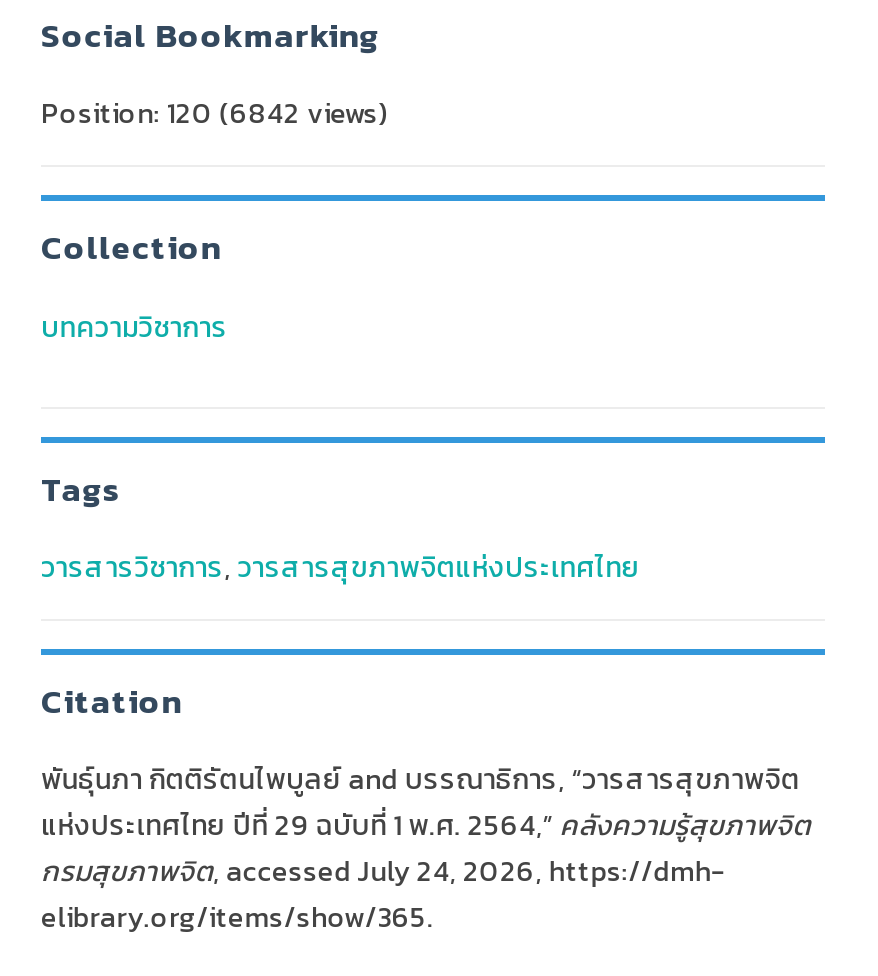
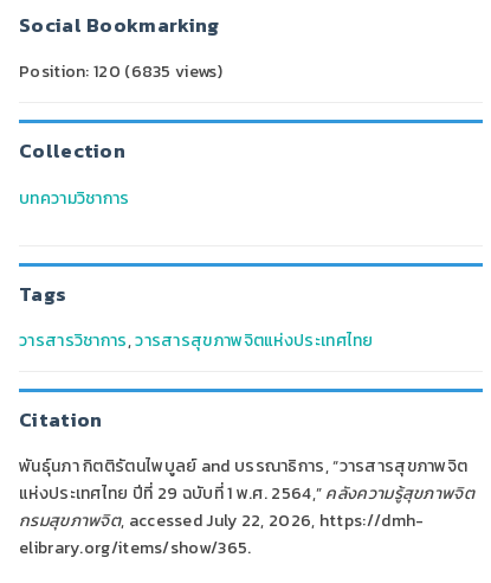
[41,94,387,136] Position: 120 (6842 views) -> [19,60,222,84] Position: 120 (6835 views)
[41,852,726,894] กรมสุขภาพจิต, accessed July 24, 2026, https://dmh- -> [19,509,424,534] กรมสุขภาพจิต, accessed July 22, 2026, https://dmh-

